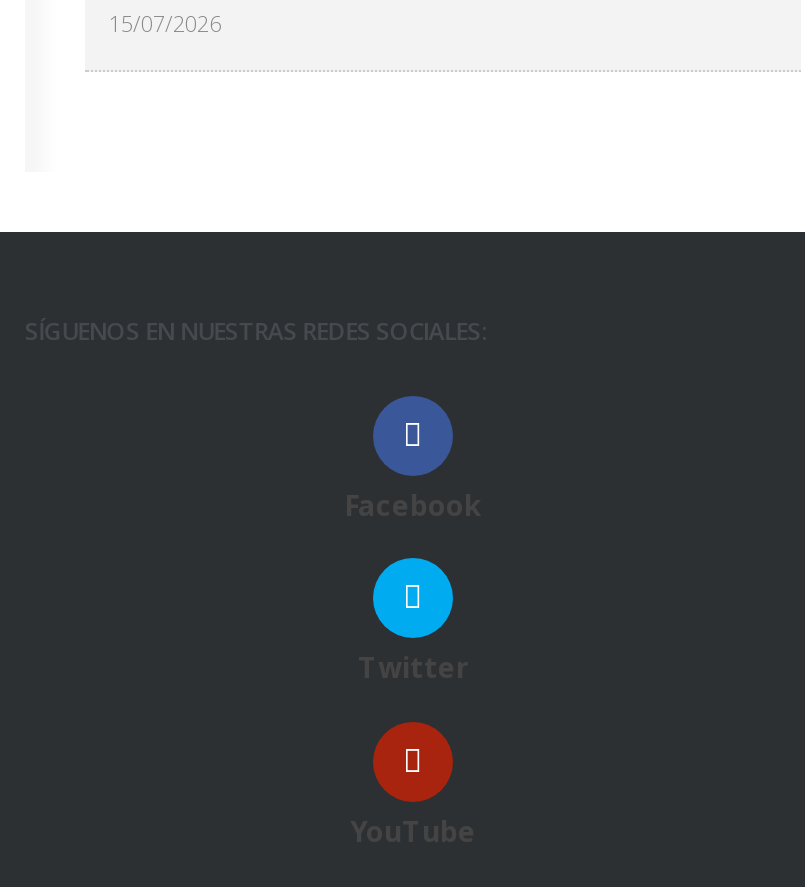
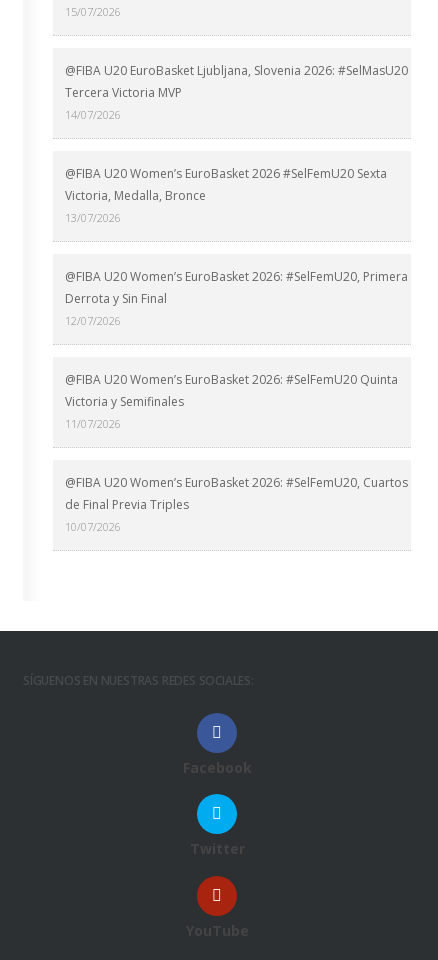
none -> [65,62,408,122] @FIBA U20 EuroBasket Ljubljana, Slovenia 2026: #SelMasU20 | Tercera Victoria MVP | 14/07/2026
none -> [65,165,387,225] @FIBA U20 Women’s EuroBasket 2026 #SelFemU20 Sexta | Victoria, Medalla, Bronce | 13/07/2026
none -> [65,268,408,328] @FIBA U20 Women’s EuroBasket 2026: #SelFemU20, Primera | Derrota y Sin Final | 12/07/2026
none -> [65,371,398,431] @FIBA U20 Women’s EuroBasket 2026: #SelFemU20 Quinta | Victoria y Semifinales | 11/07/2026
none -> [65,474,408,534] @FIBA U20 Women’s EuroBasket 2026: #SelFemU20, Cuartos | de Final Previa Triples | 10/07/2026

